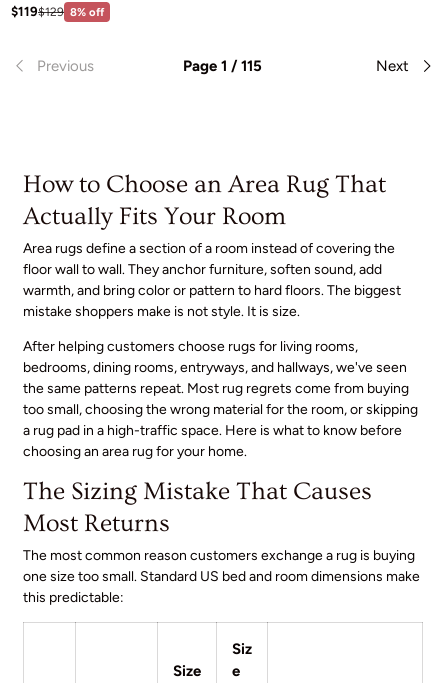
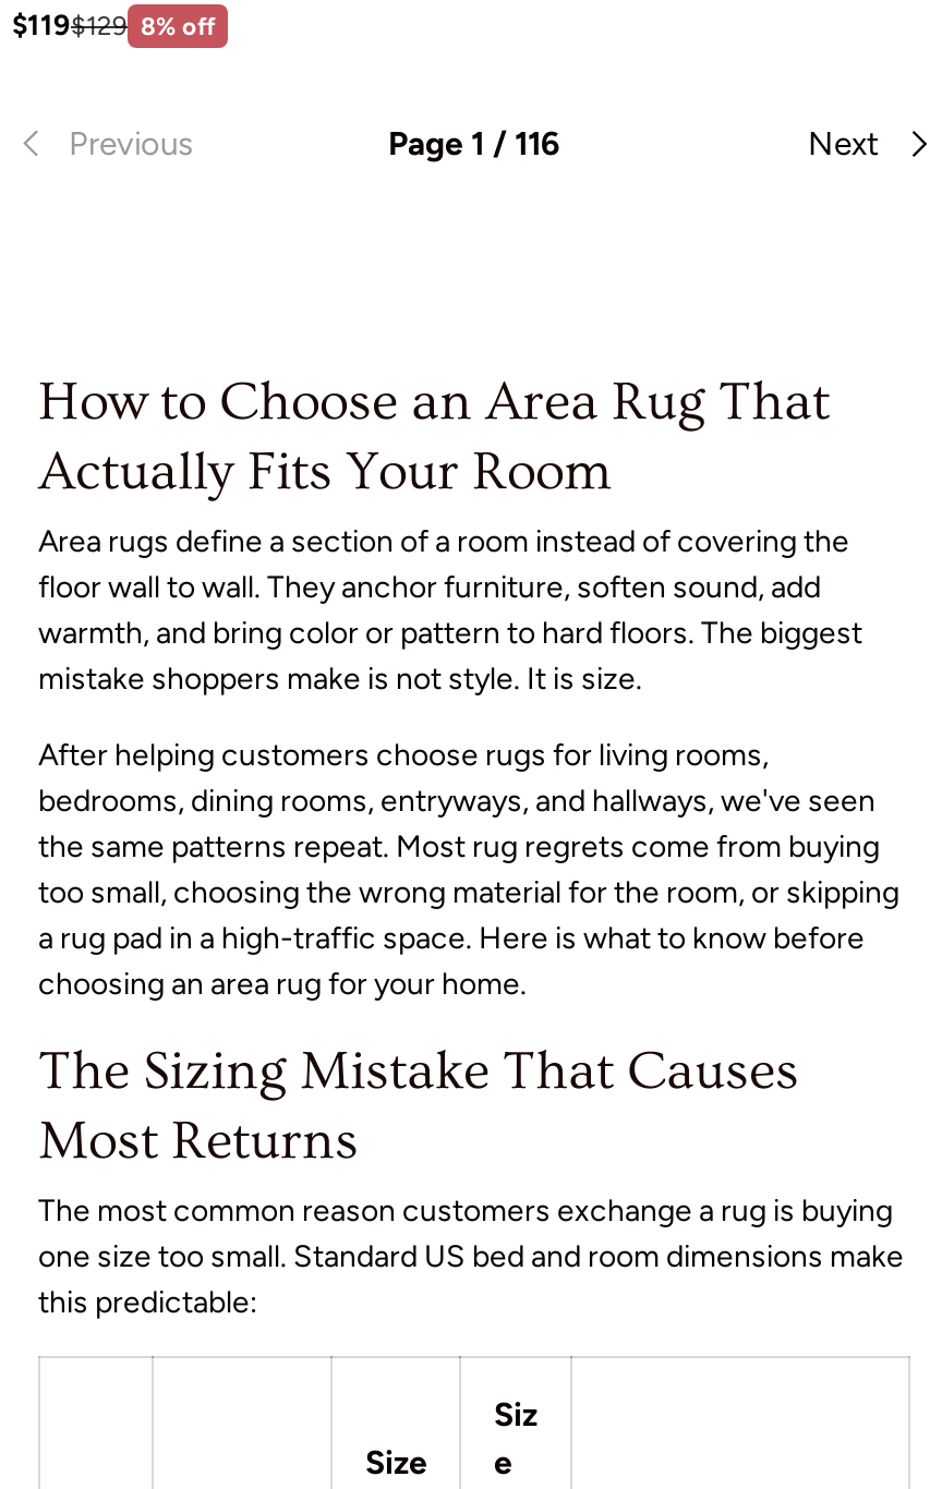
[183,57,262,75] Page 1 / 115 -> [388,125,560,165] Page 1 / 116

